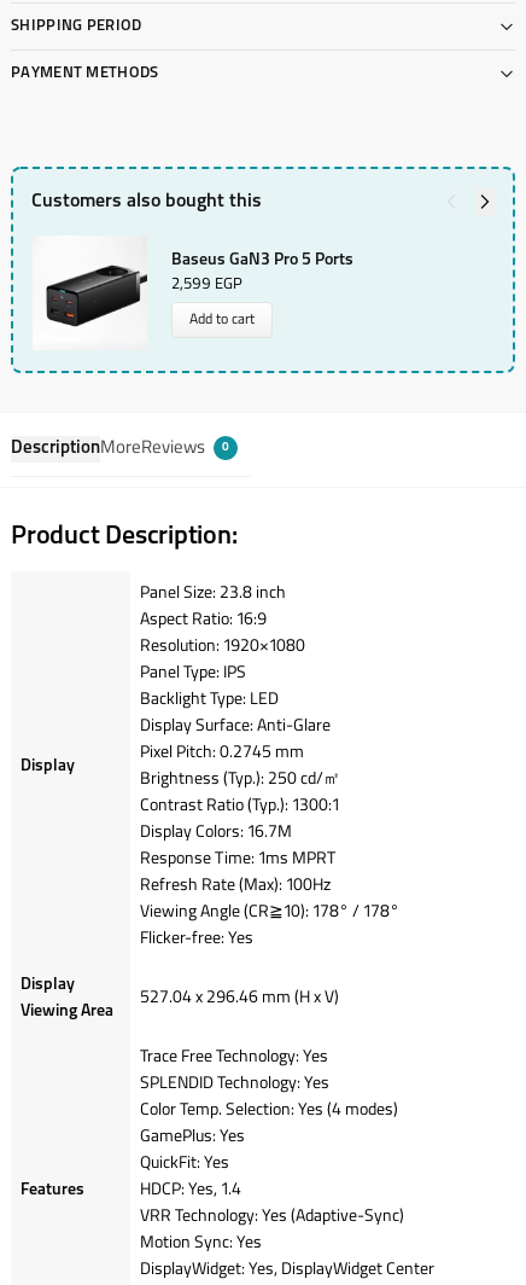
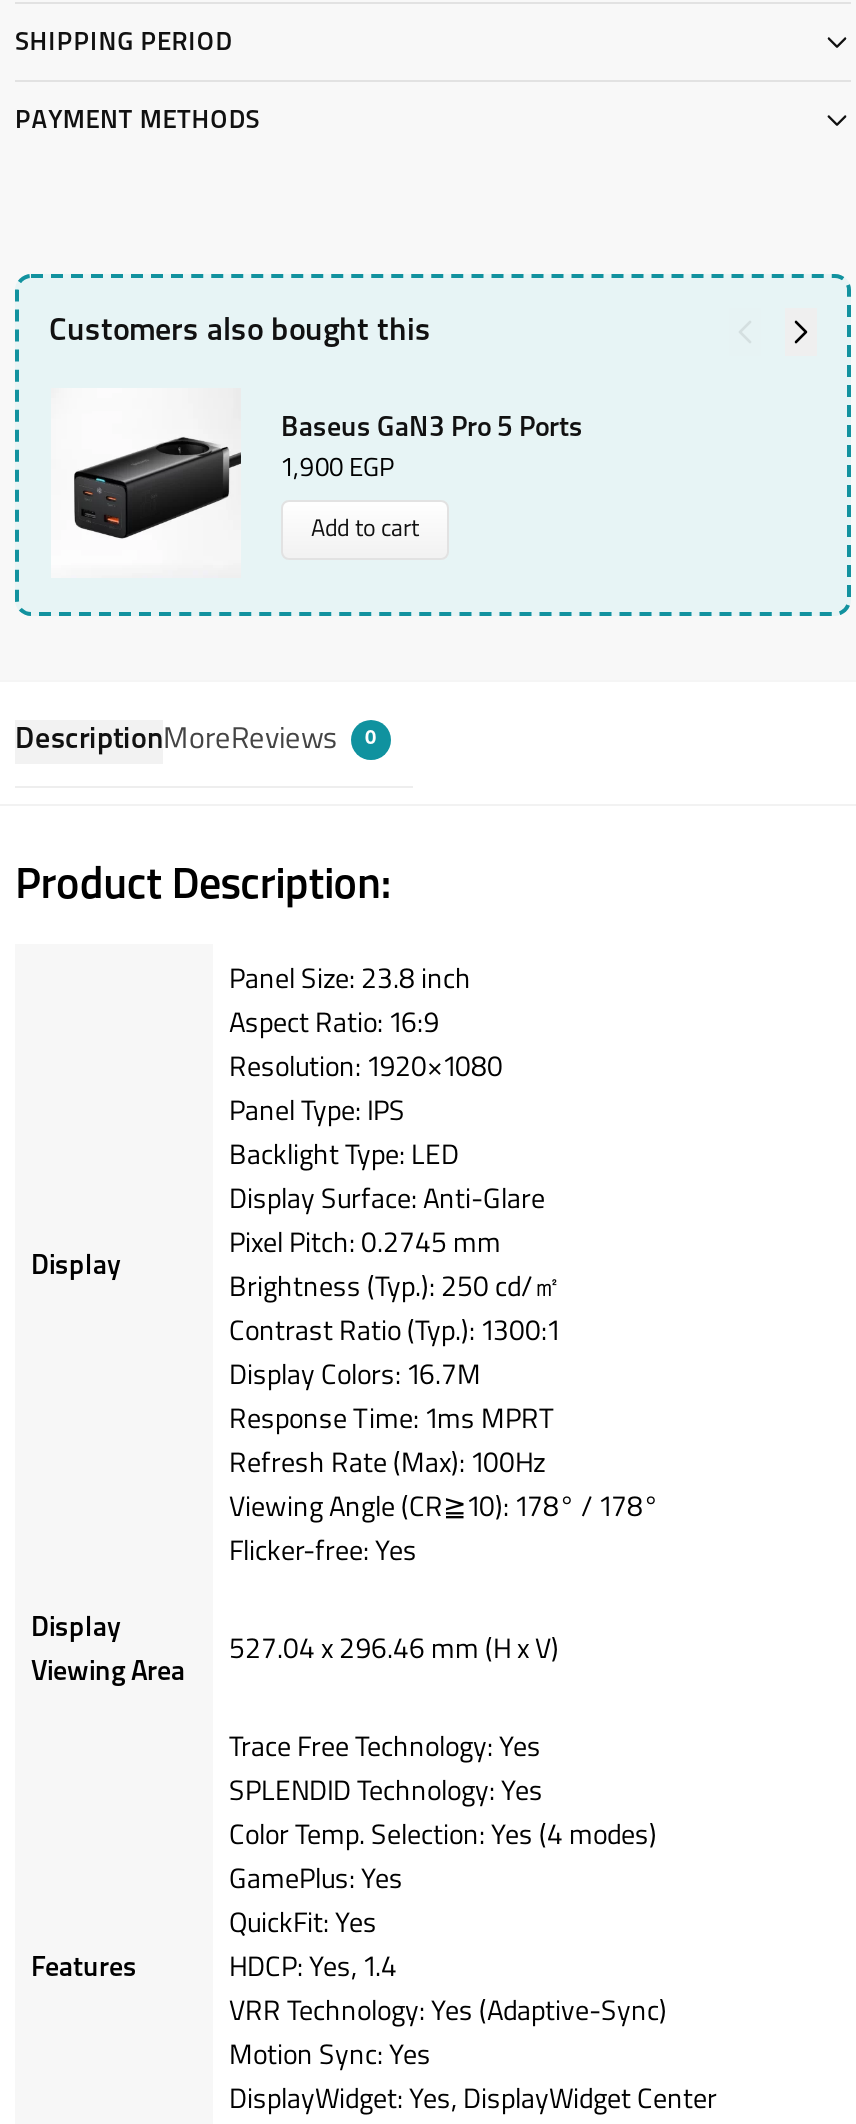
[171,276,242,292] 2,599 EGP -> [281,456,395,482] 1,900 EGP

